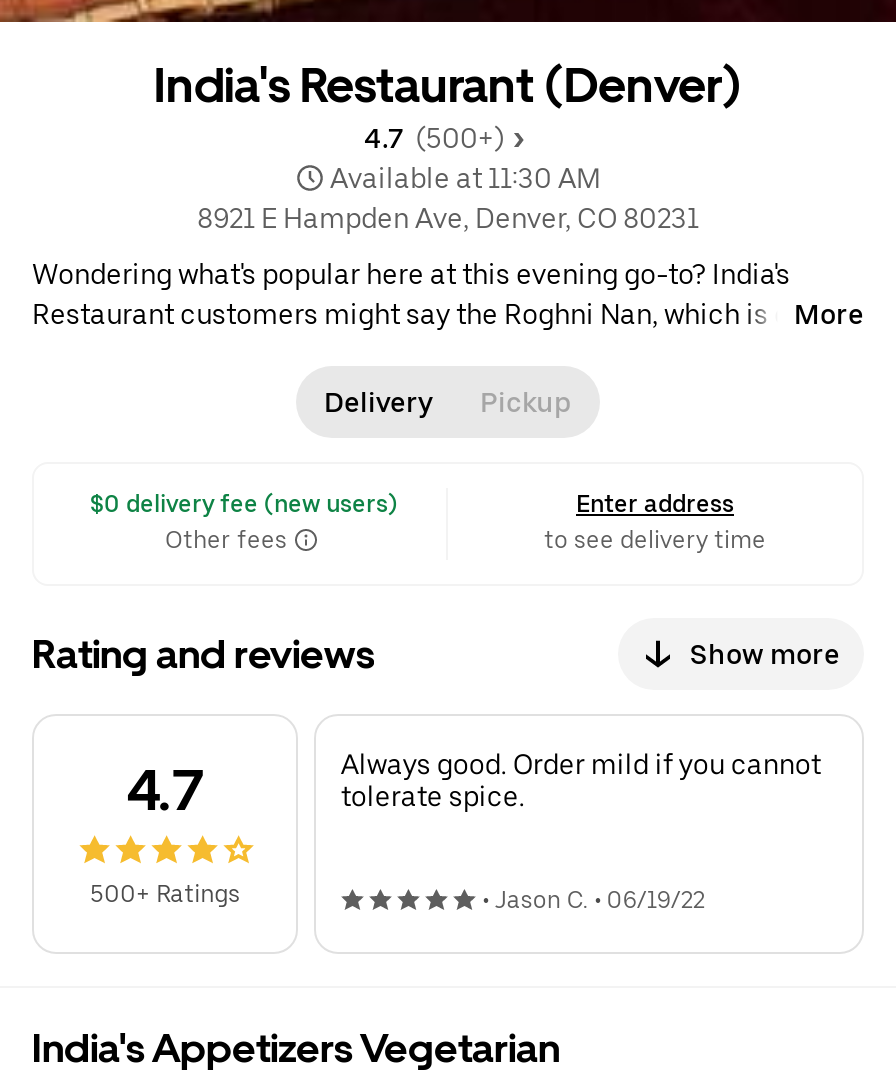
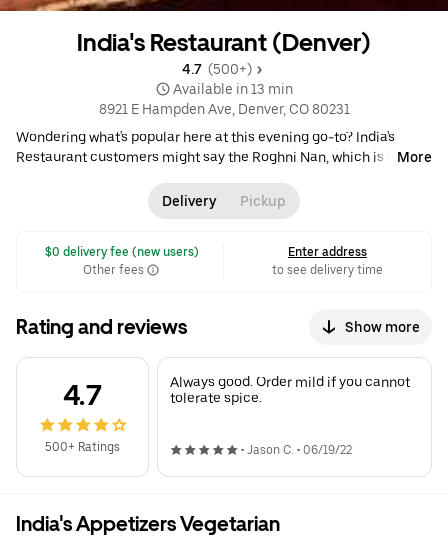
[330,162,600,194] Available at 11:30 AM -> [172,81,292,97] Available in 13 min

